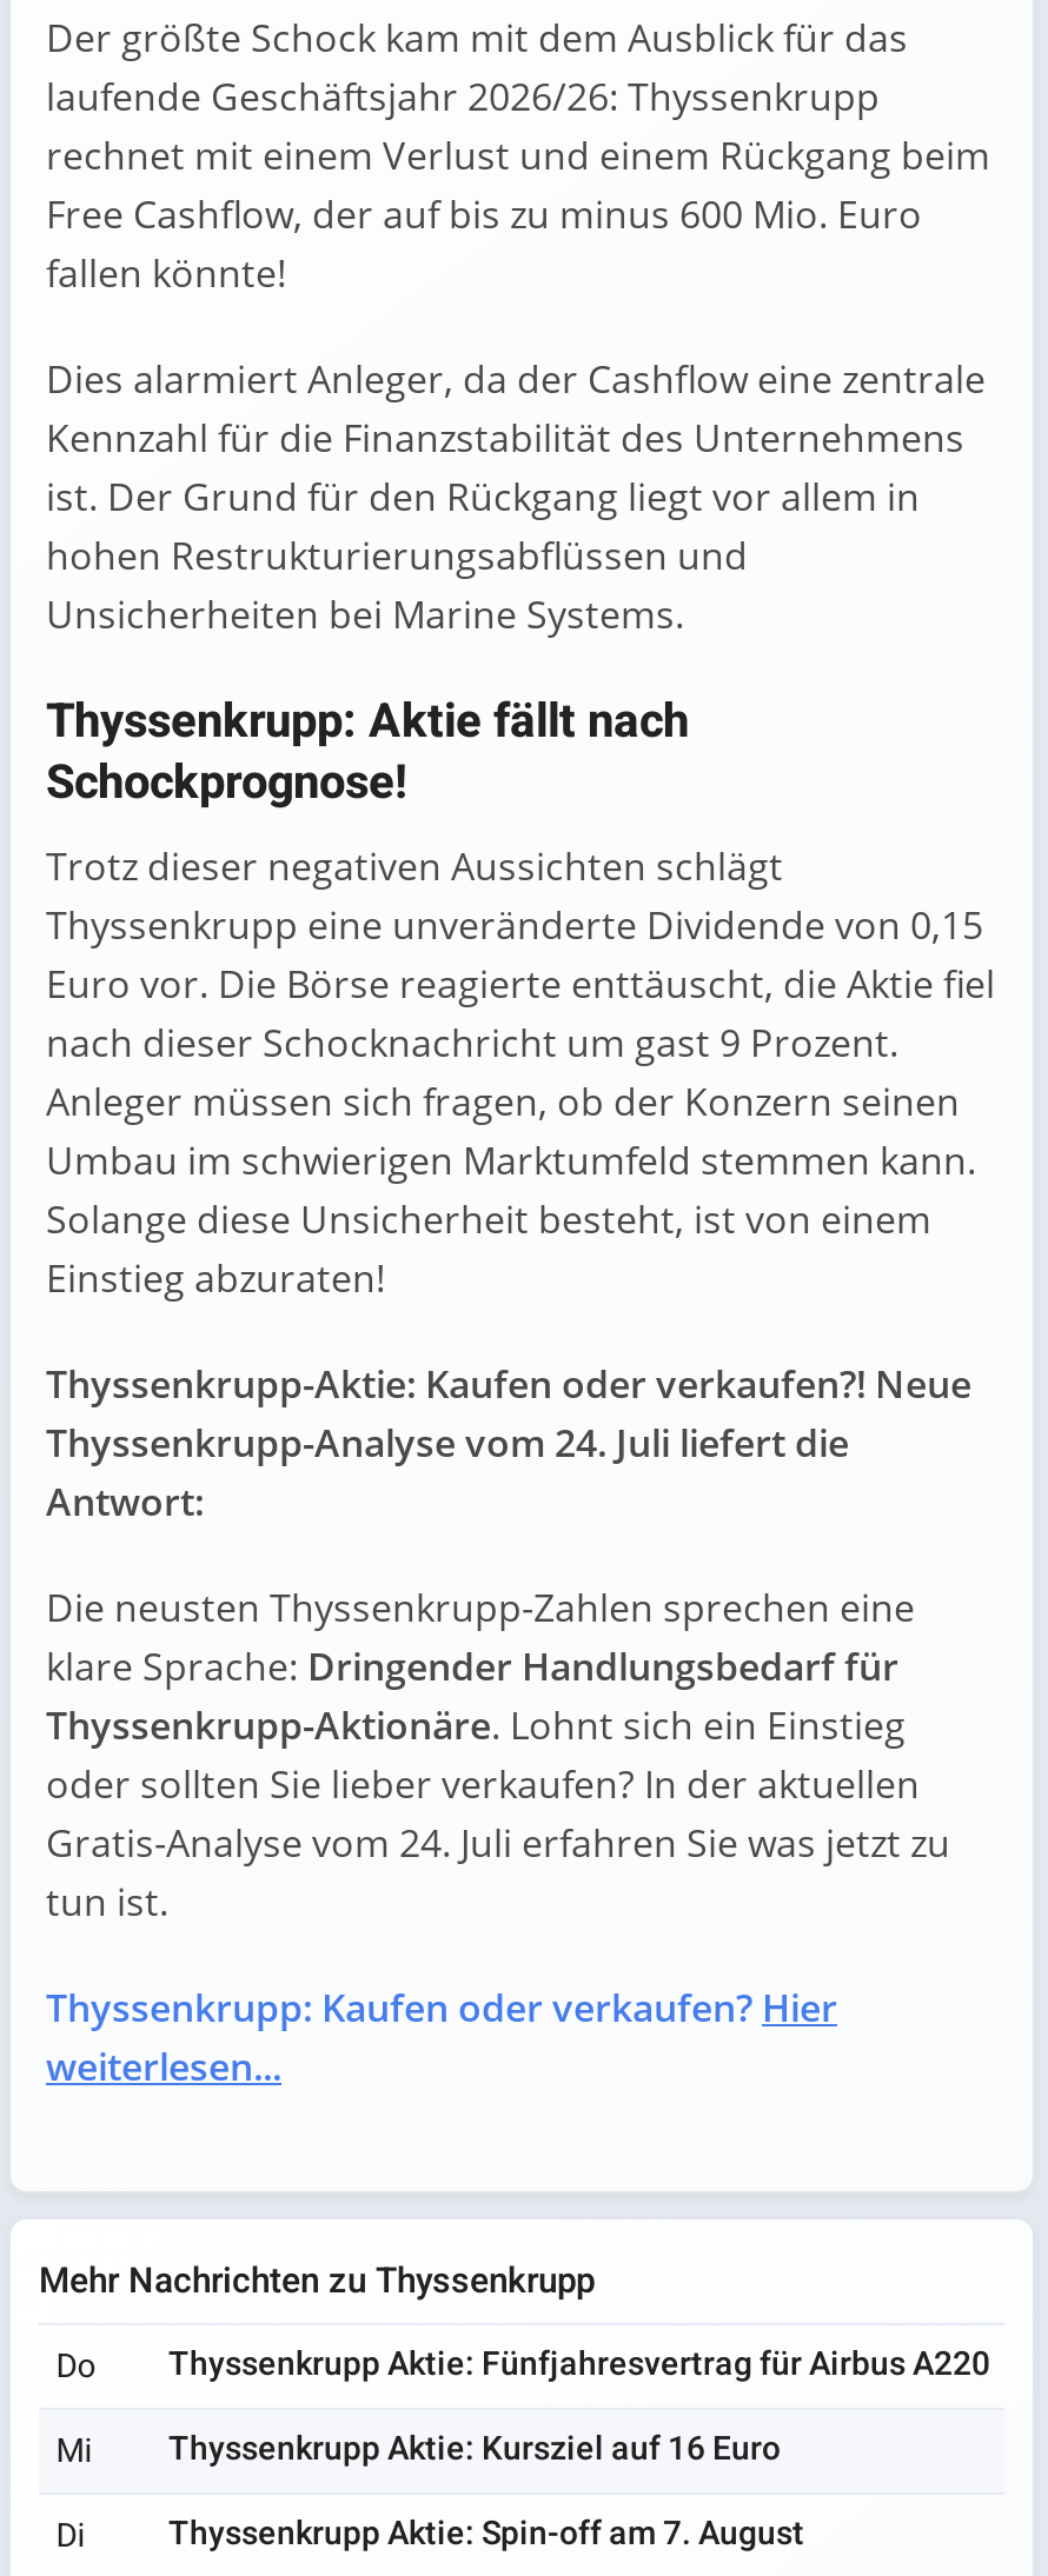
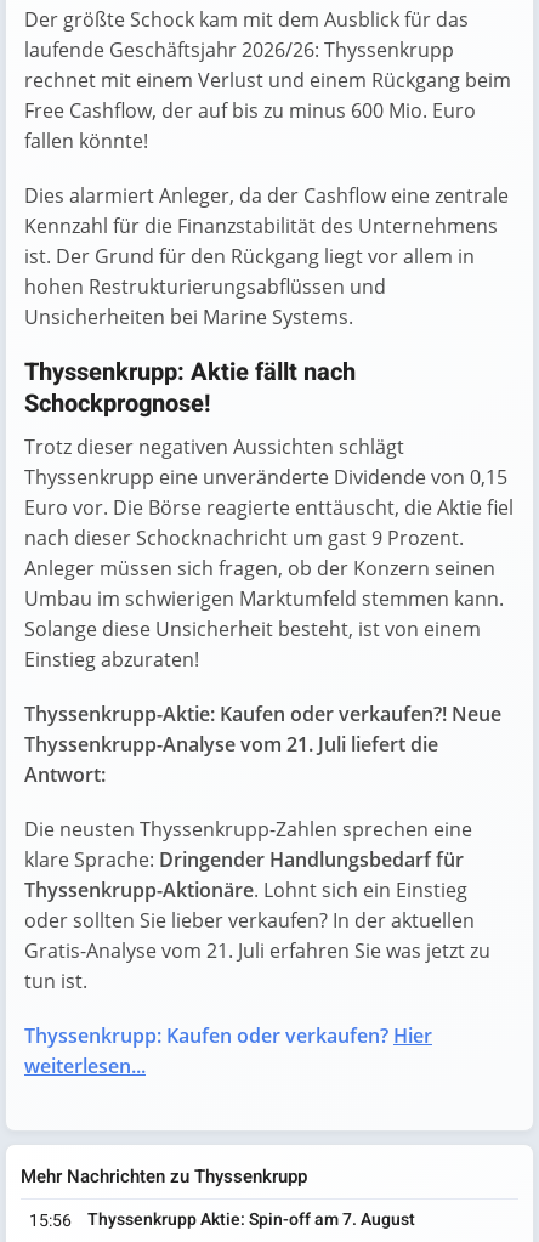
[46,1416,849,1468] Thyssenkrupp-Analyse vom 24. Juli liefert die -> [24,730,438,757] Thyssenkrupp-Analyse vom 21. Juli liefert die
[46,1816,950,1868] Gratis-Analyse vom 24. Juli erfahren Sie was jetzt zu -> [24,937,490,963] Gratis-Analyse vom 21. Juli erfahren Sie was jetzt zu
[56,2339,990,2560] Do | Thyssenkrupp Aktie: Fünfjahresvertrag für Airbus A220 | Mi | Thyssenkrupp Aktie: Kursziel auf 16 Euro | Di -> [29,1208,72,1233] 15:56

